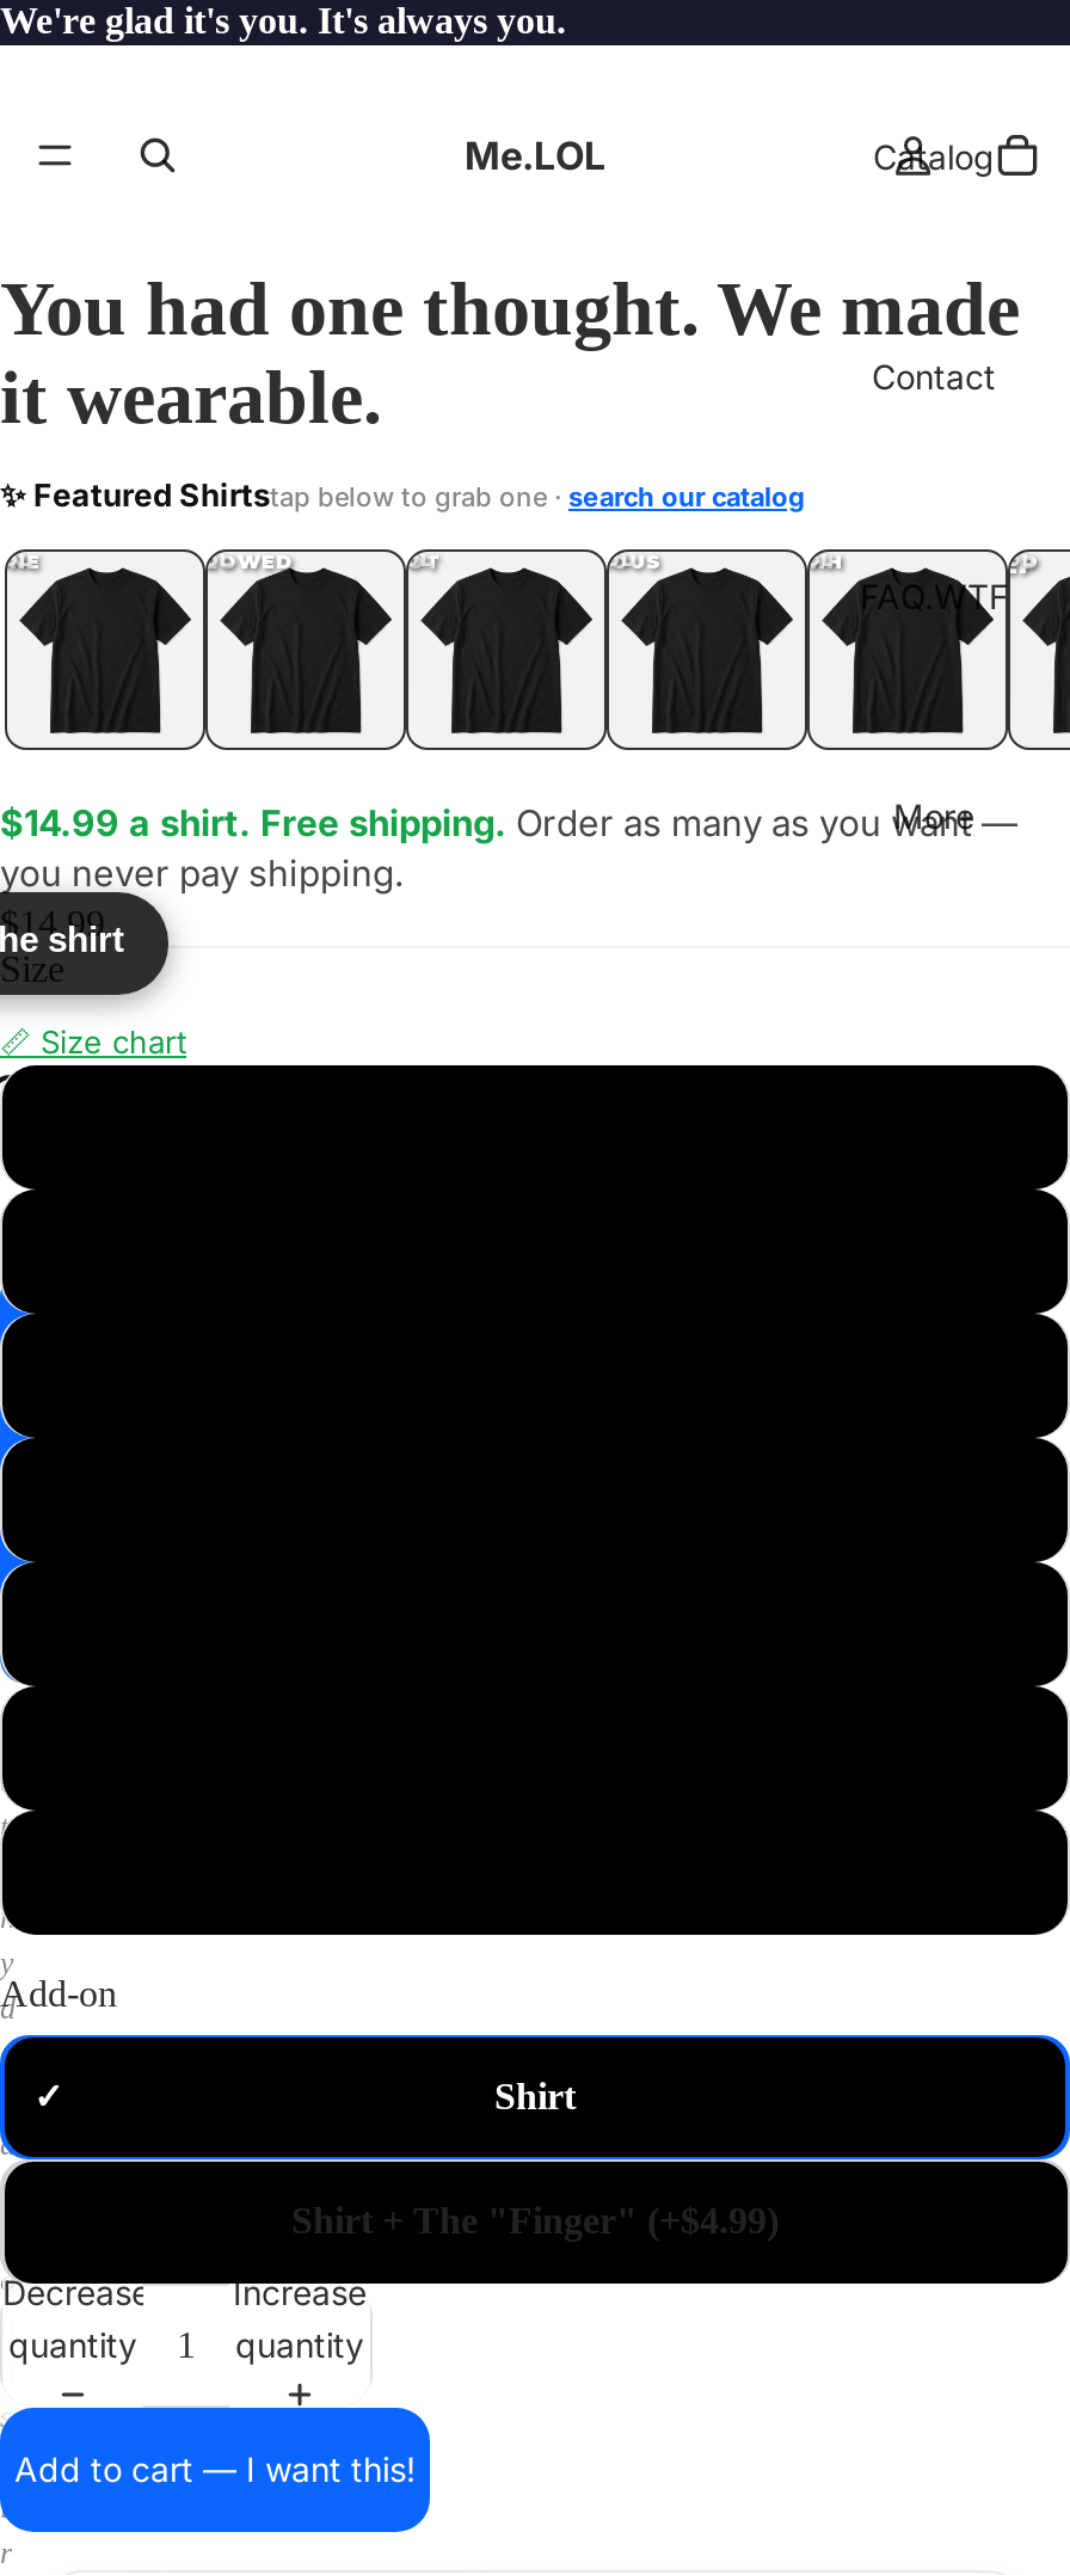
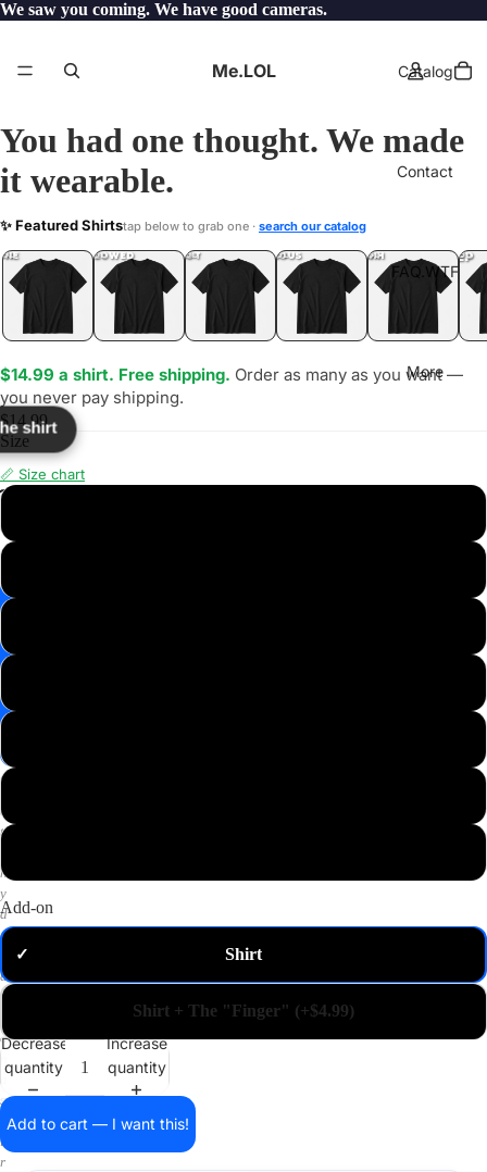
[0,0,566,41] We're glad it's you. It's always you. -> [0,0,327,18] We saw you coming. We have good cameras.

